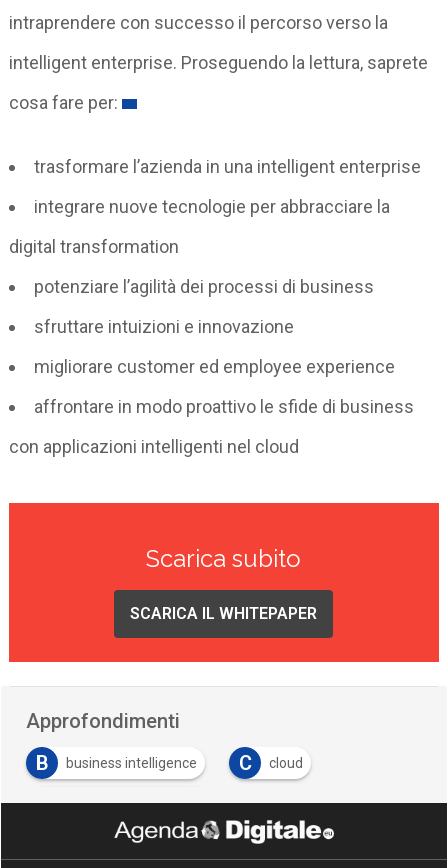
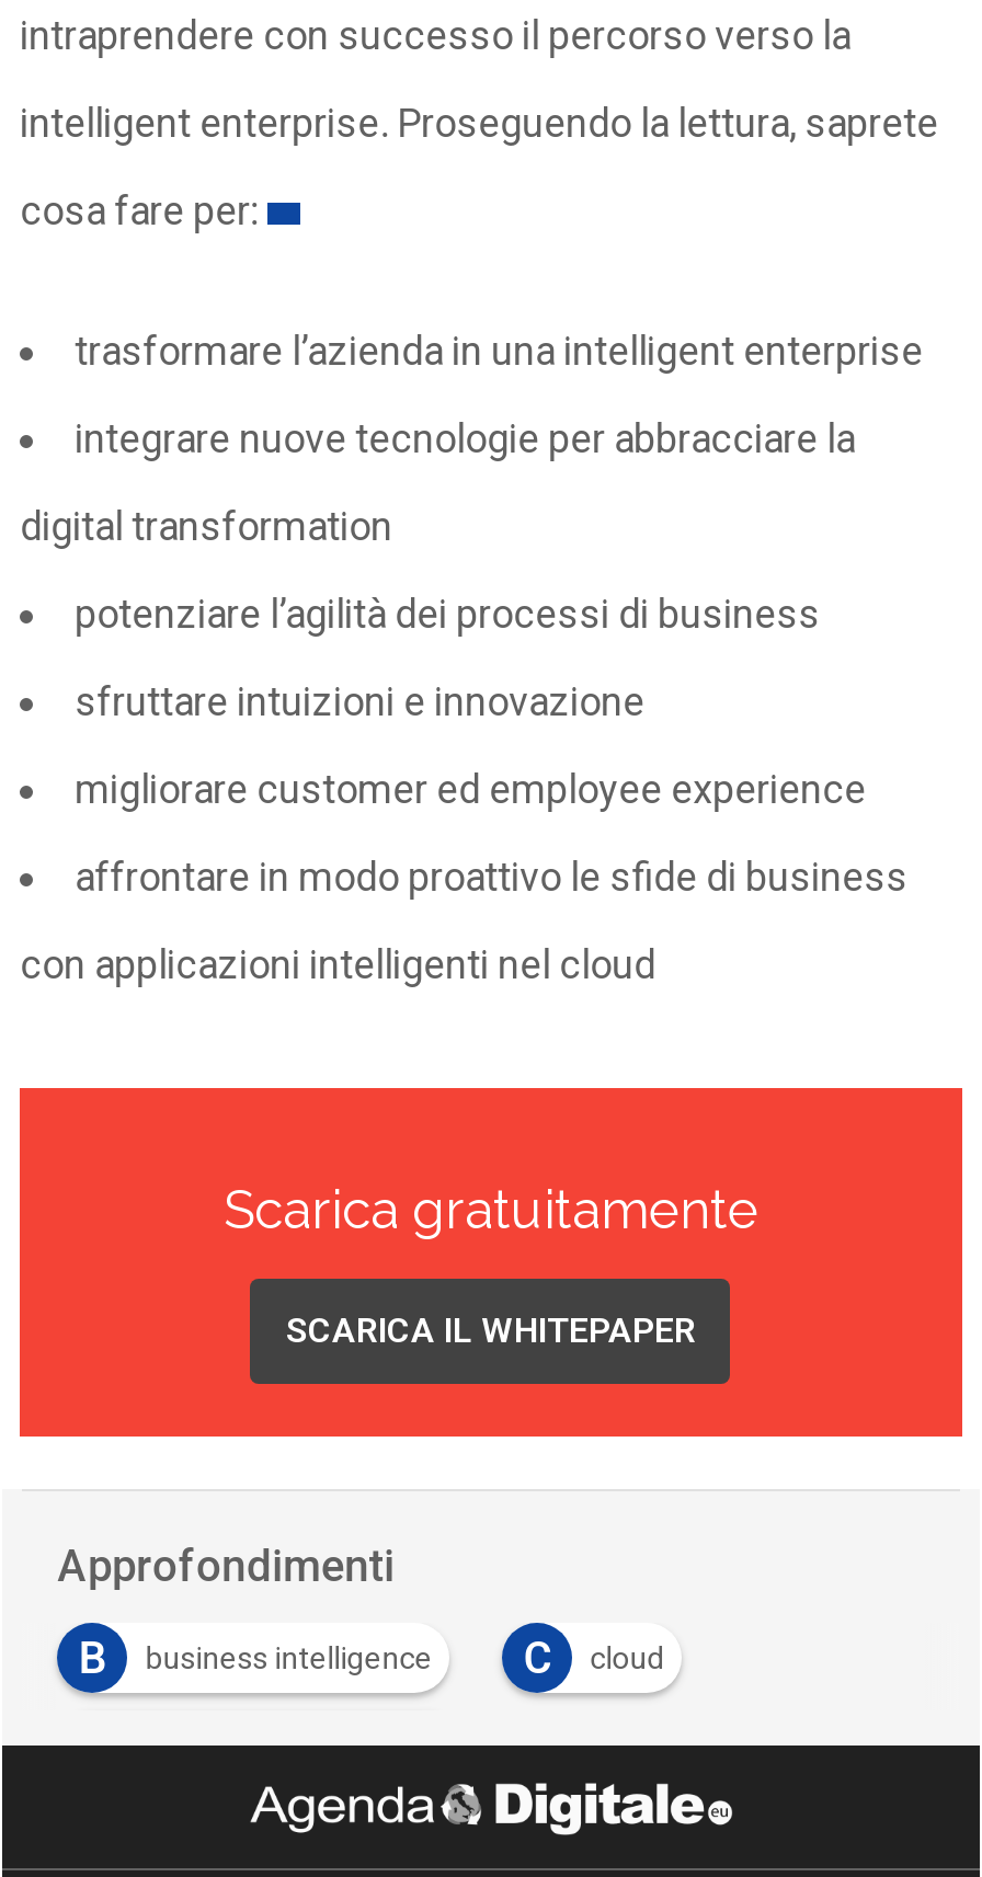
[146,544,301,573] Scarica subito -> [224,1178,758,1241] Scarica gratuitamente

